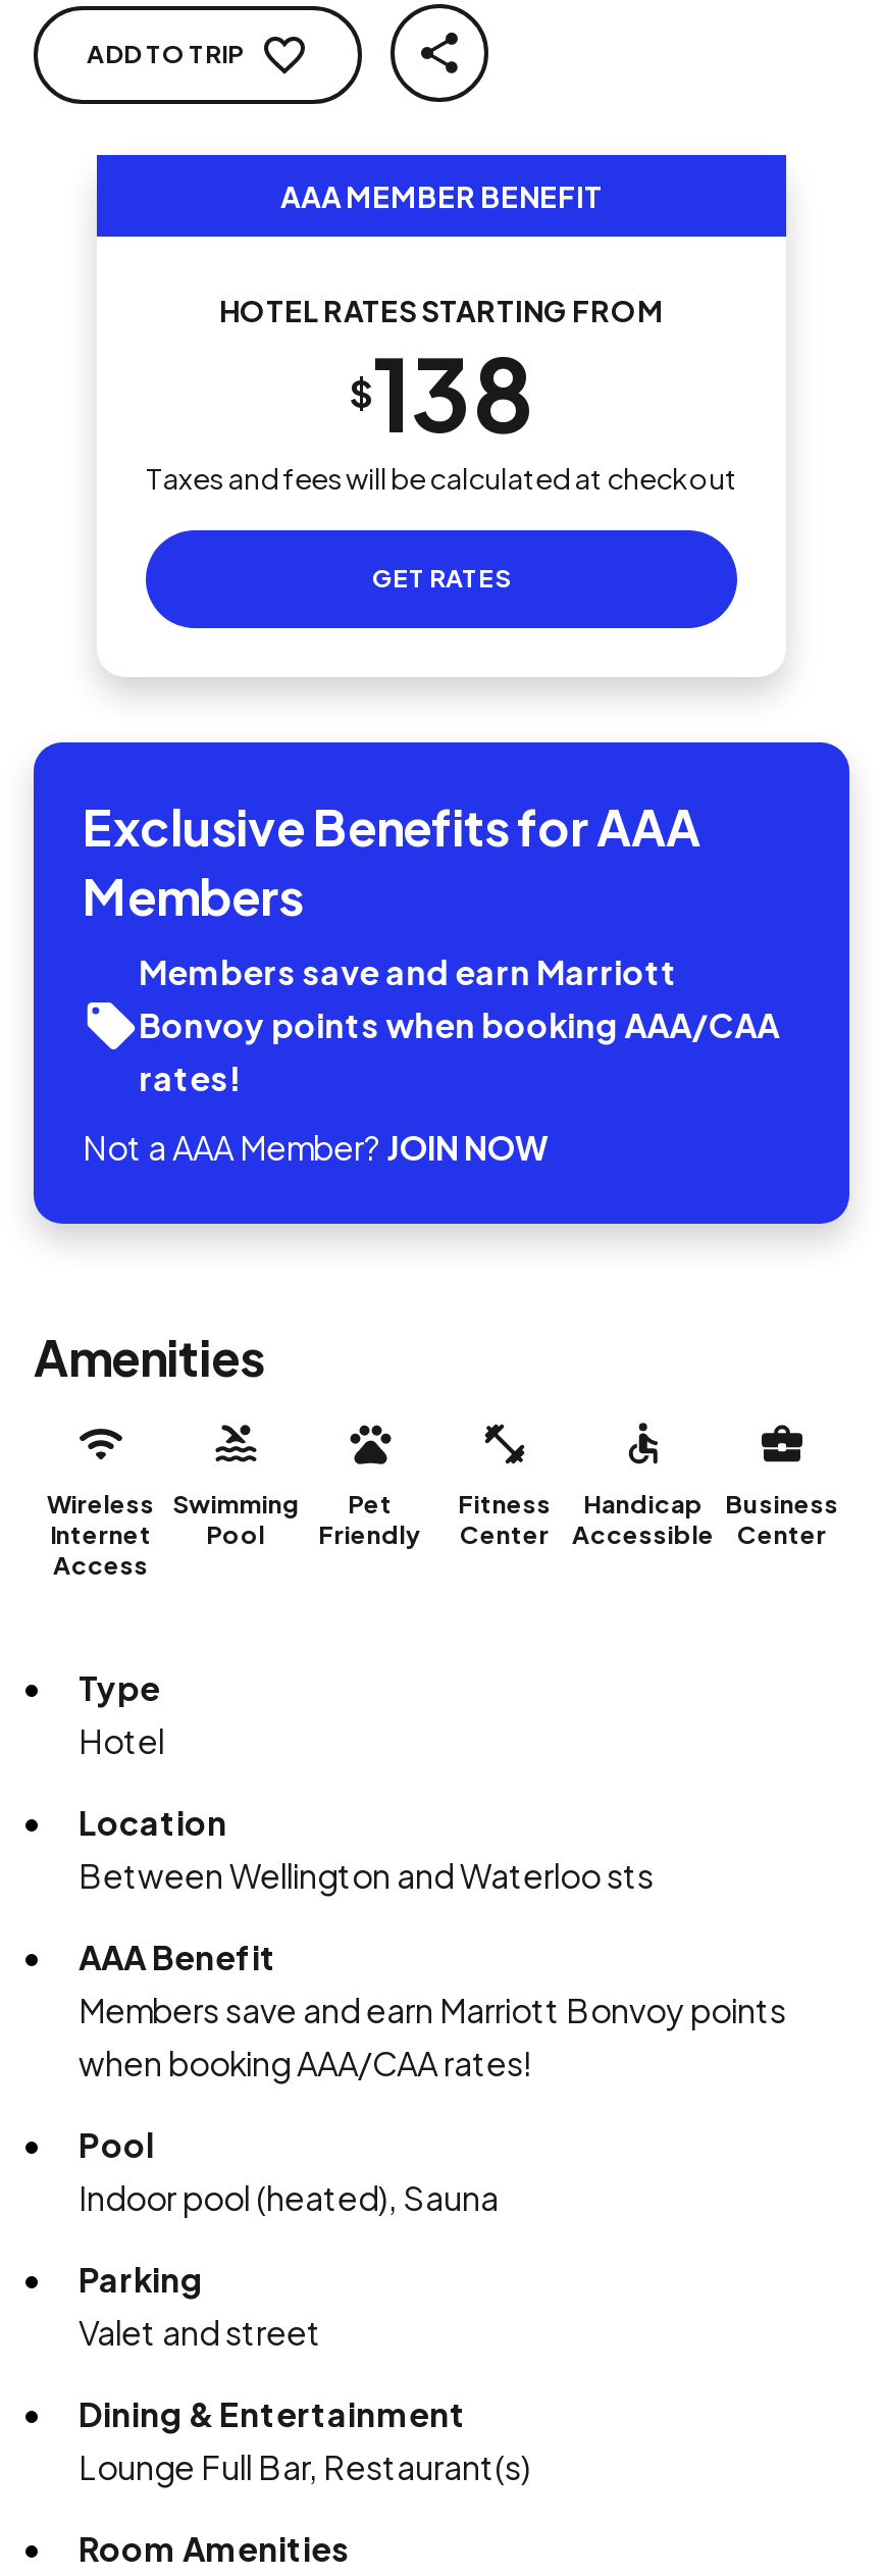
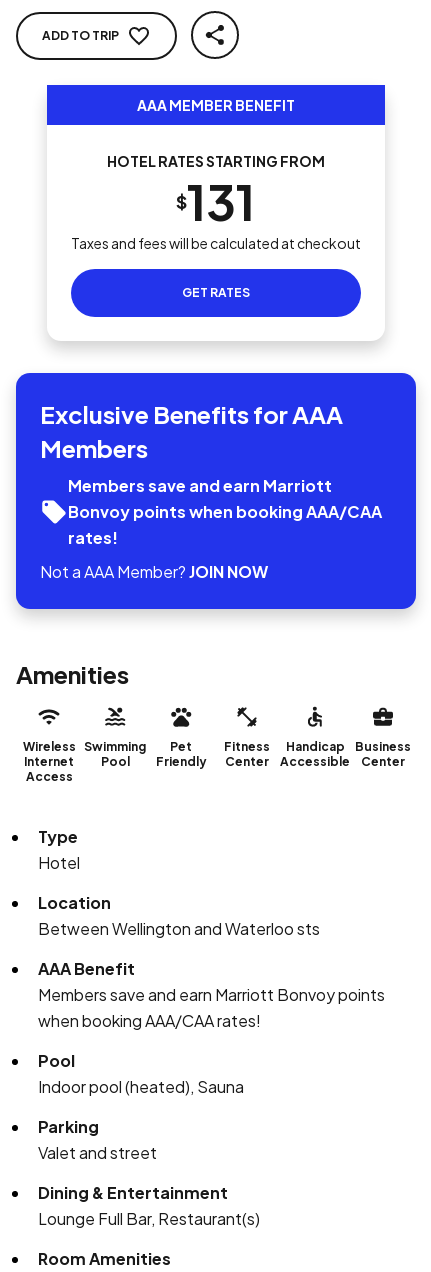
[350,330,533,455] $138 -> [176,171,255,232] $131

